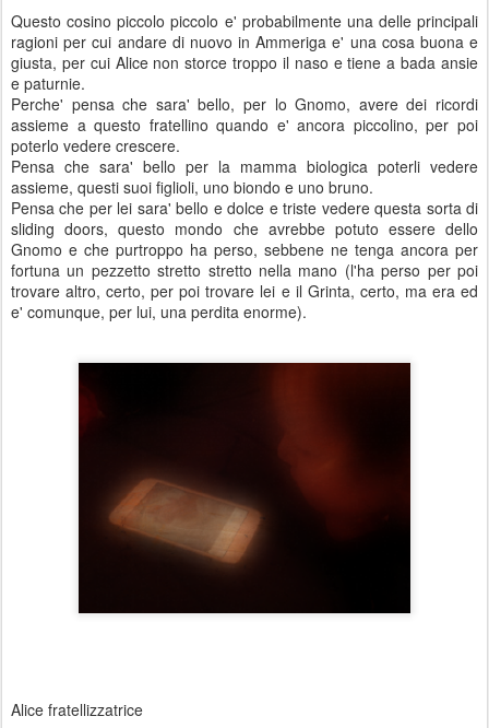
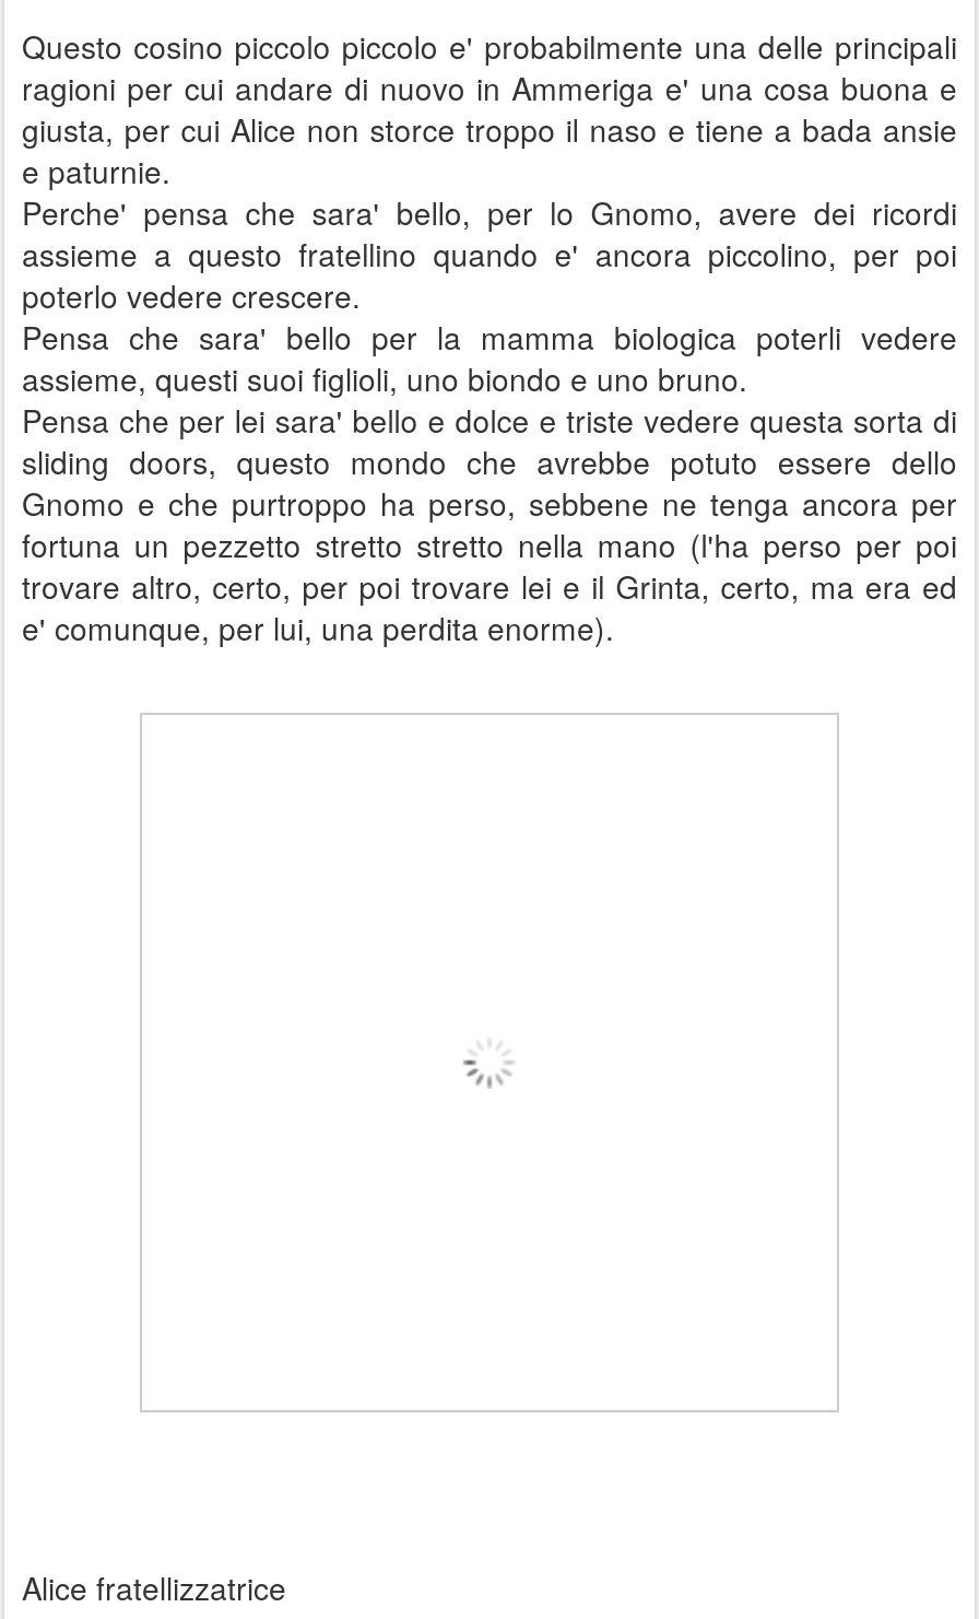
[77,362,412,614] [image] -> none

